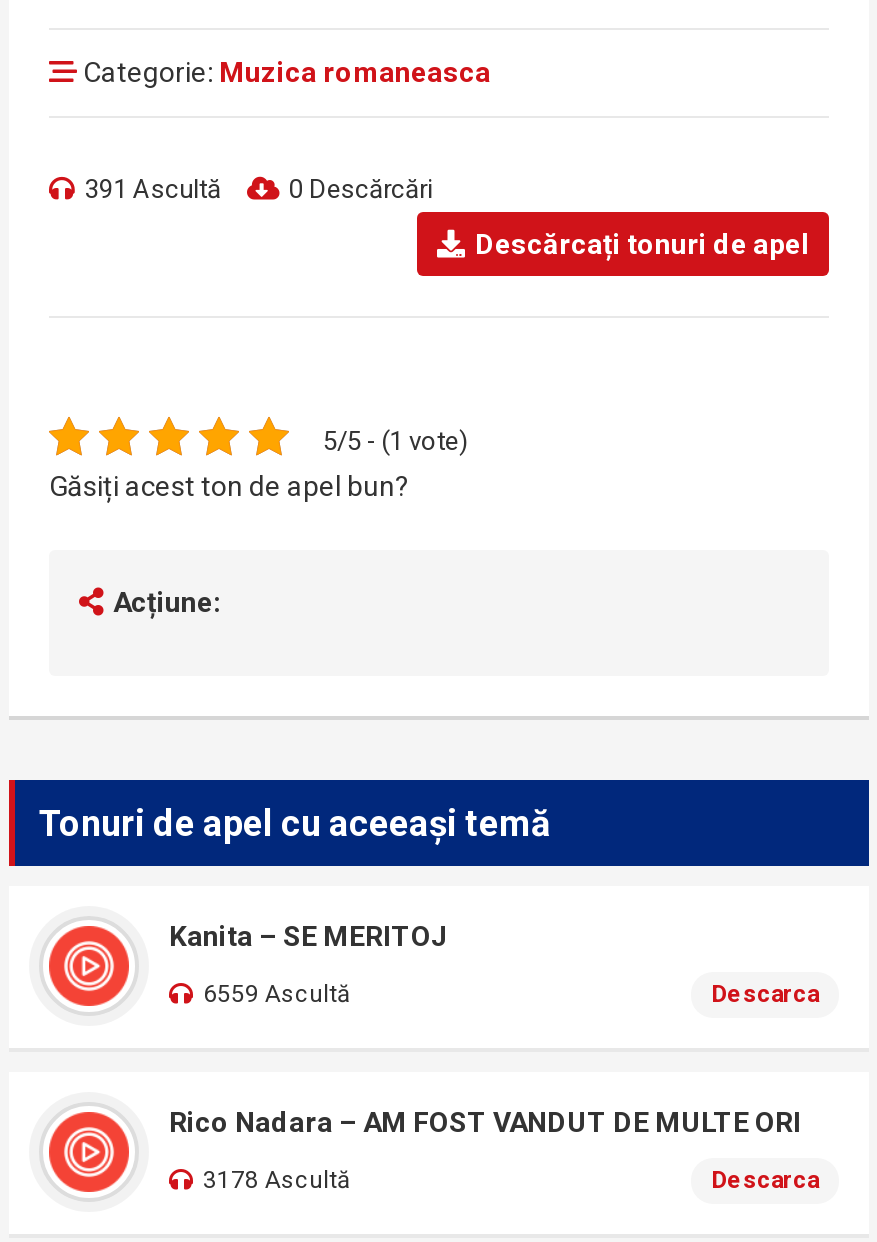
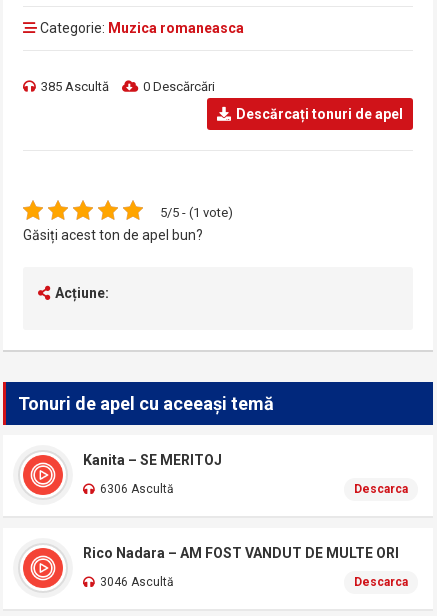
[85,174,221,204] 391 Ascultă -> [41,79,109,94] 385 Ascultă
[203,980,351,1008] 6559 Ascultă -> [100,482,174,496] 6306 Ascultă
[203,1166,351,1194] 3178 Ascultă -> [100,575,174,589] 3046 Ascultă

